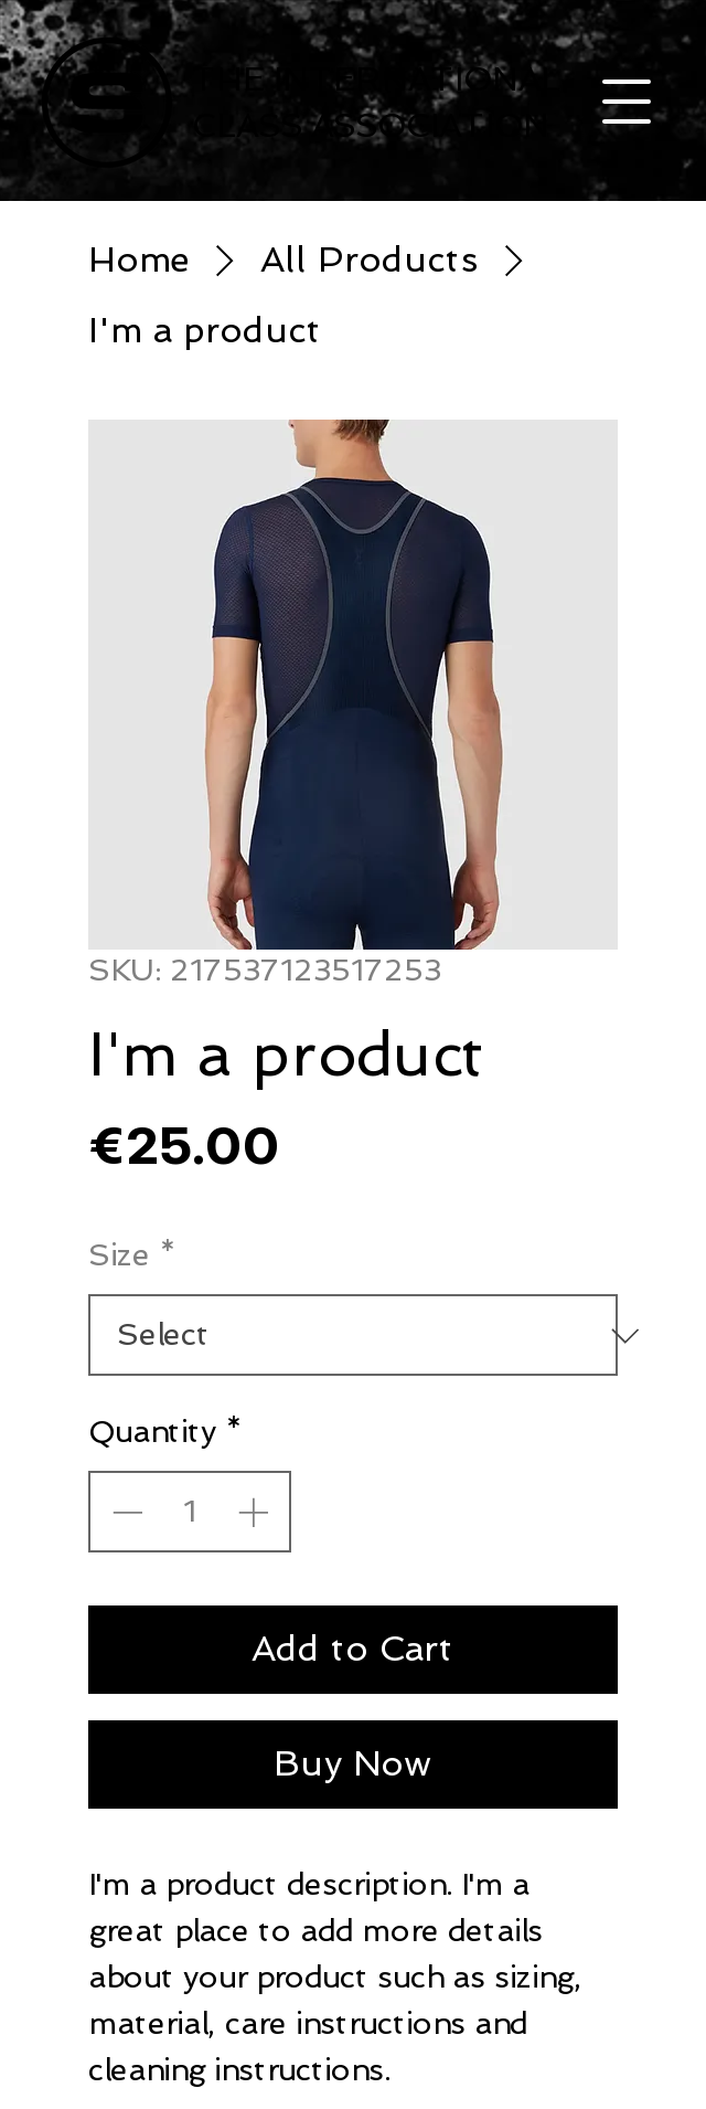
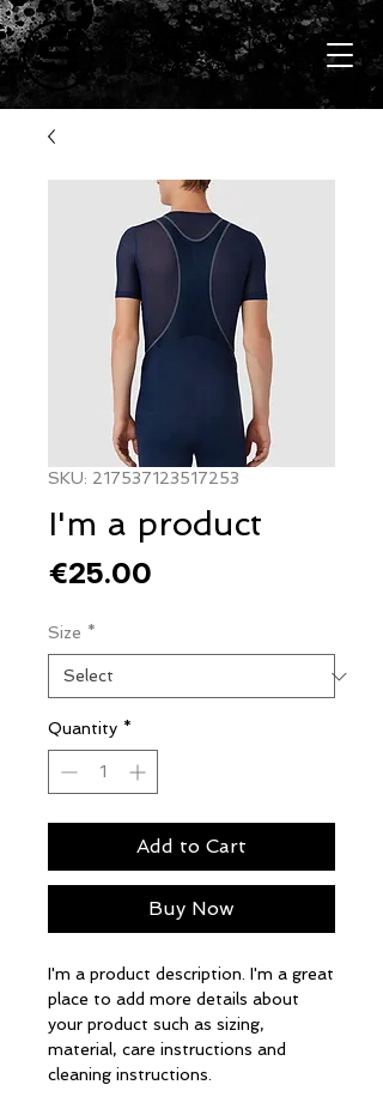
[88,239,479,351] Home | All Products | I'm a product -> none

